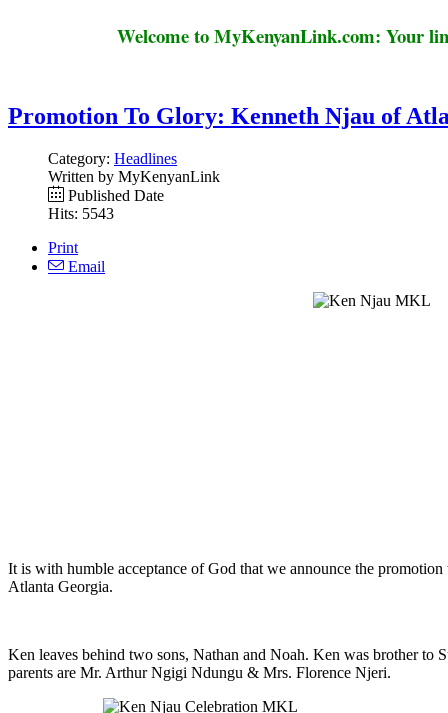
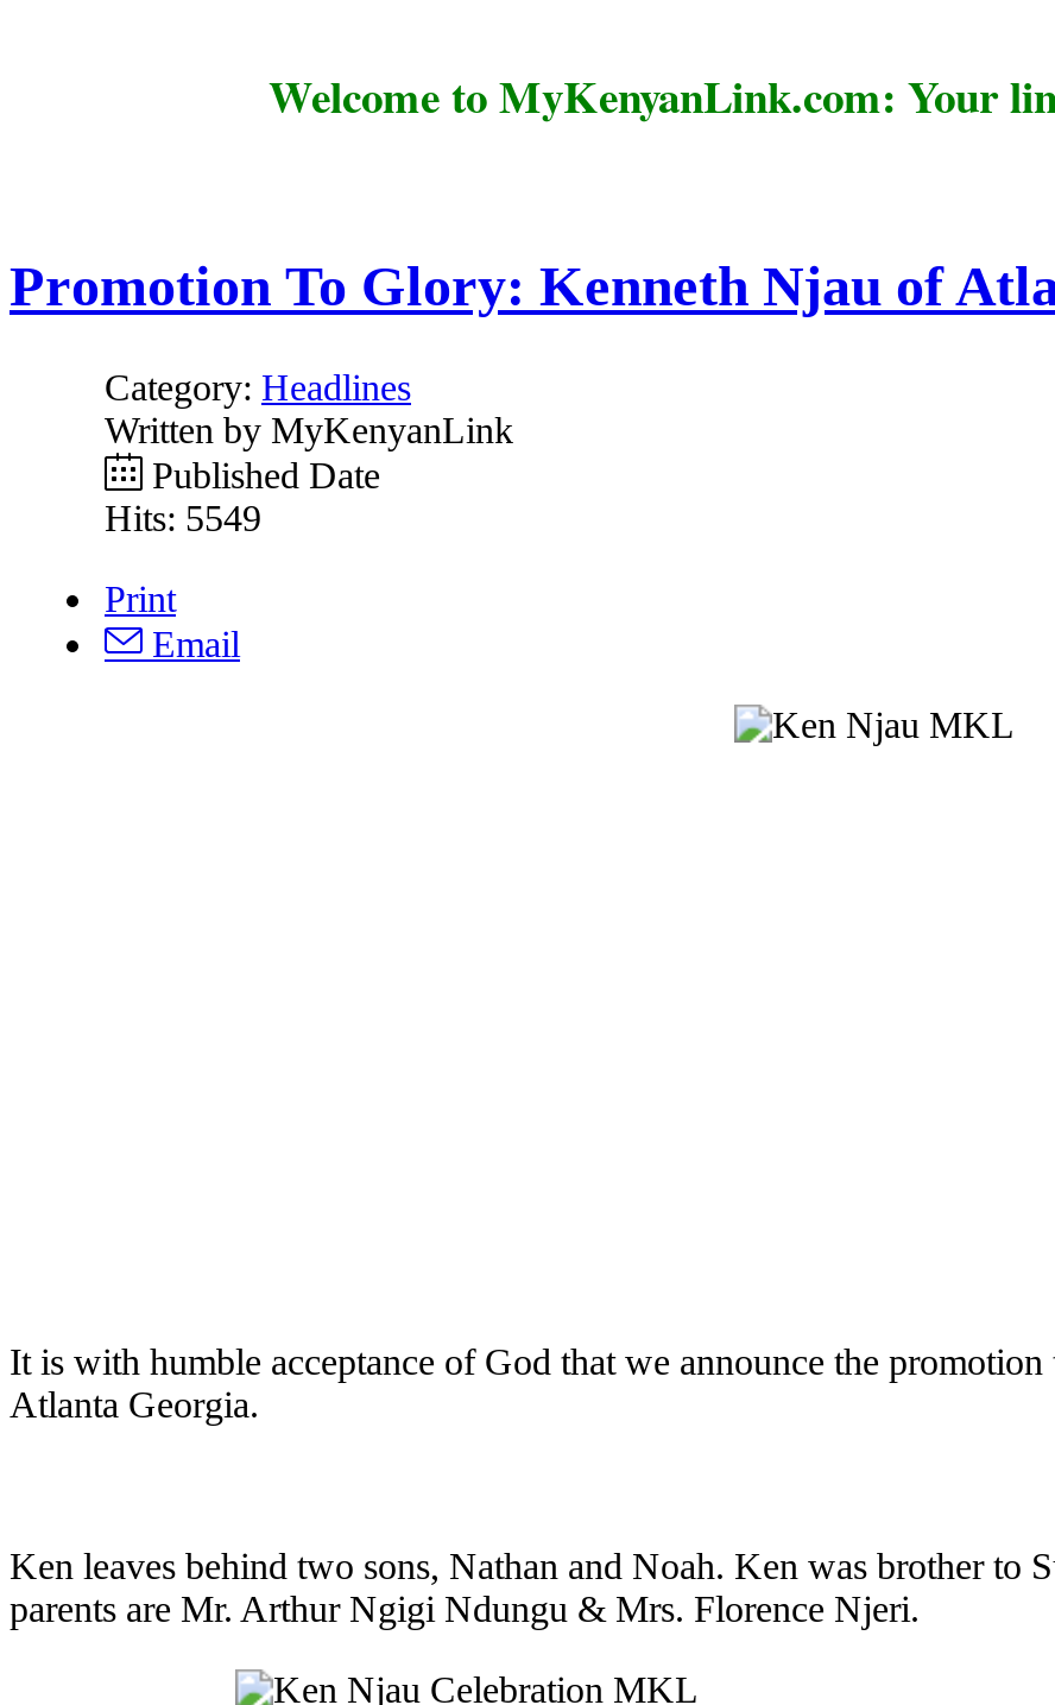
[48,205,114,222] Hits: 5543 -> [105,497,261,538] Hits: 5549

